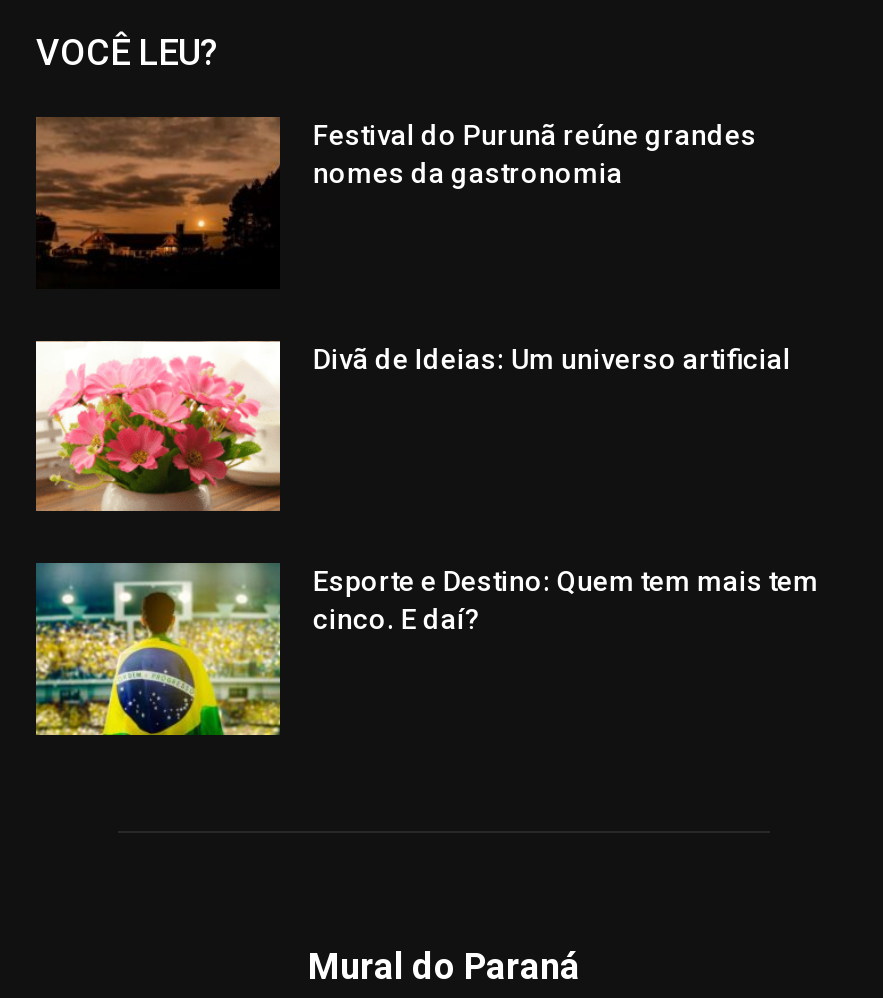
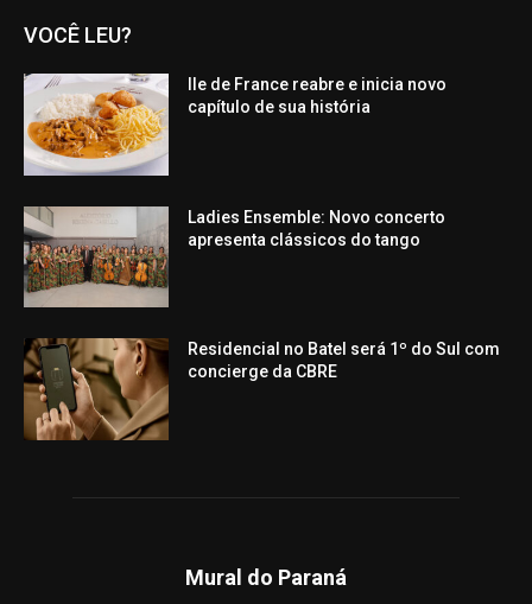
[36,117,757,289] [image] | Festival do Purunã reúne grandes | nomes da gastronomia -> [23,72,447,177] [image] | Ile de France reabre e inicia novo | capítulo de sua história
[34,341,791,511] [image] | Divã de Ideias: Um universo artificial -> [23,205,446,307] [image] | Ladies Ensemble: Novo concerto | apresenta clássicos do tango
[34,561,819,737] [image] | Esporte e Destino: Quem tem mais tem | cinco. E daí? -> [23,338,500,441] [image] | Residencial no Batel será 1º do Sul com | concierge da CBRE

